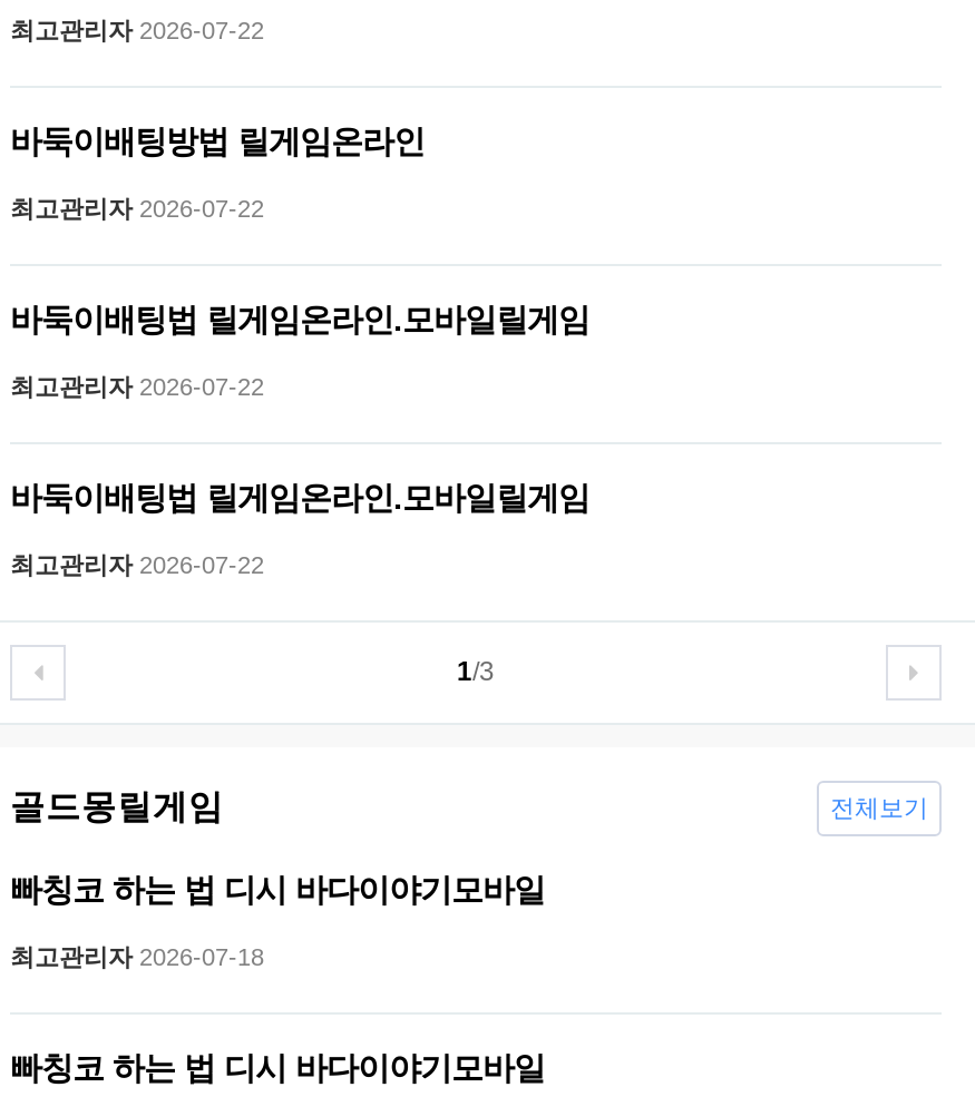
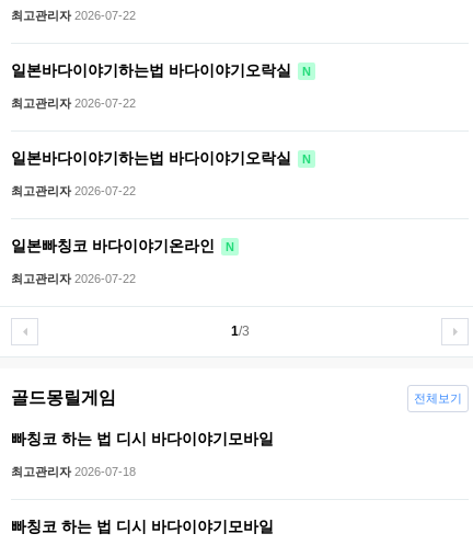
[10,124,425,159] 바둑이배팅방법 릴게임온라인 -> [11,61,311,79] 일본바다이야기하는법 바다이야기오락실 N
[10,302,589,337] 바둑이배팅법 릴게임온라인.모바일릴게임 -> [11,149,311,167] 일본바다이야기하는법 바다이야기오락실 N
[10,480,589,516] 바둑이배팅법 릴게임온라인.모바일릴게임 -> [11,237,234,254] 일본빠칭코 바다이야기온라인 N

